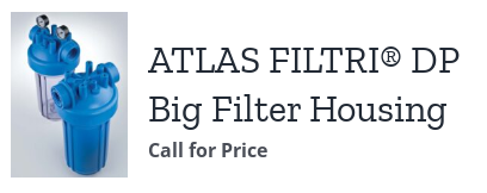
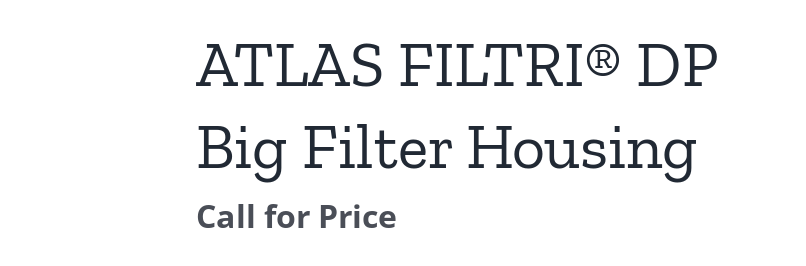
[11,12,128,179] [image] -> none

